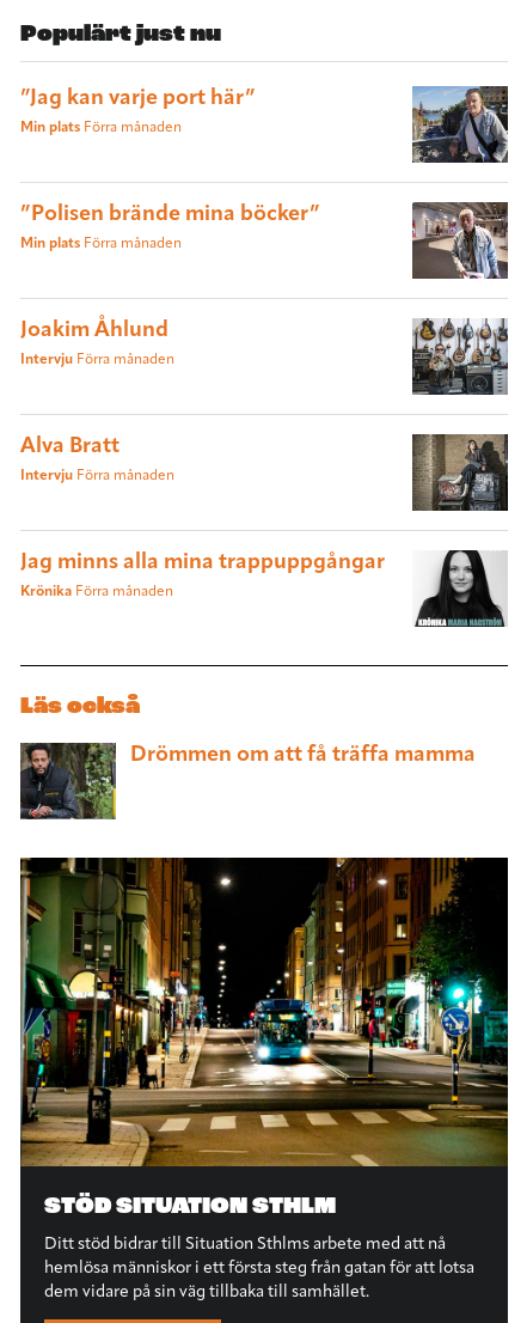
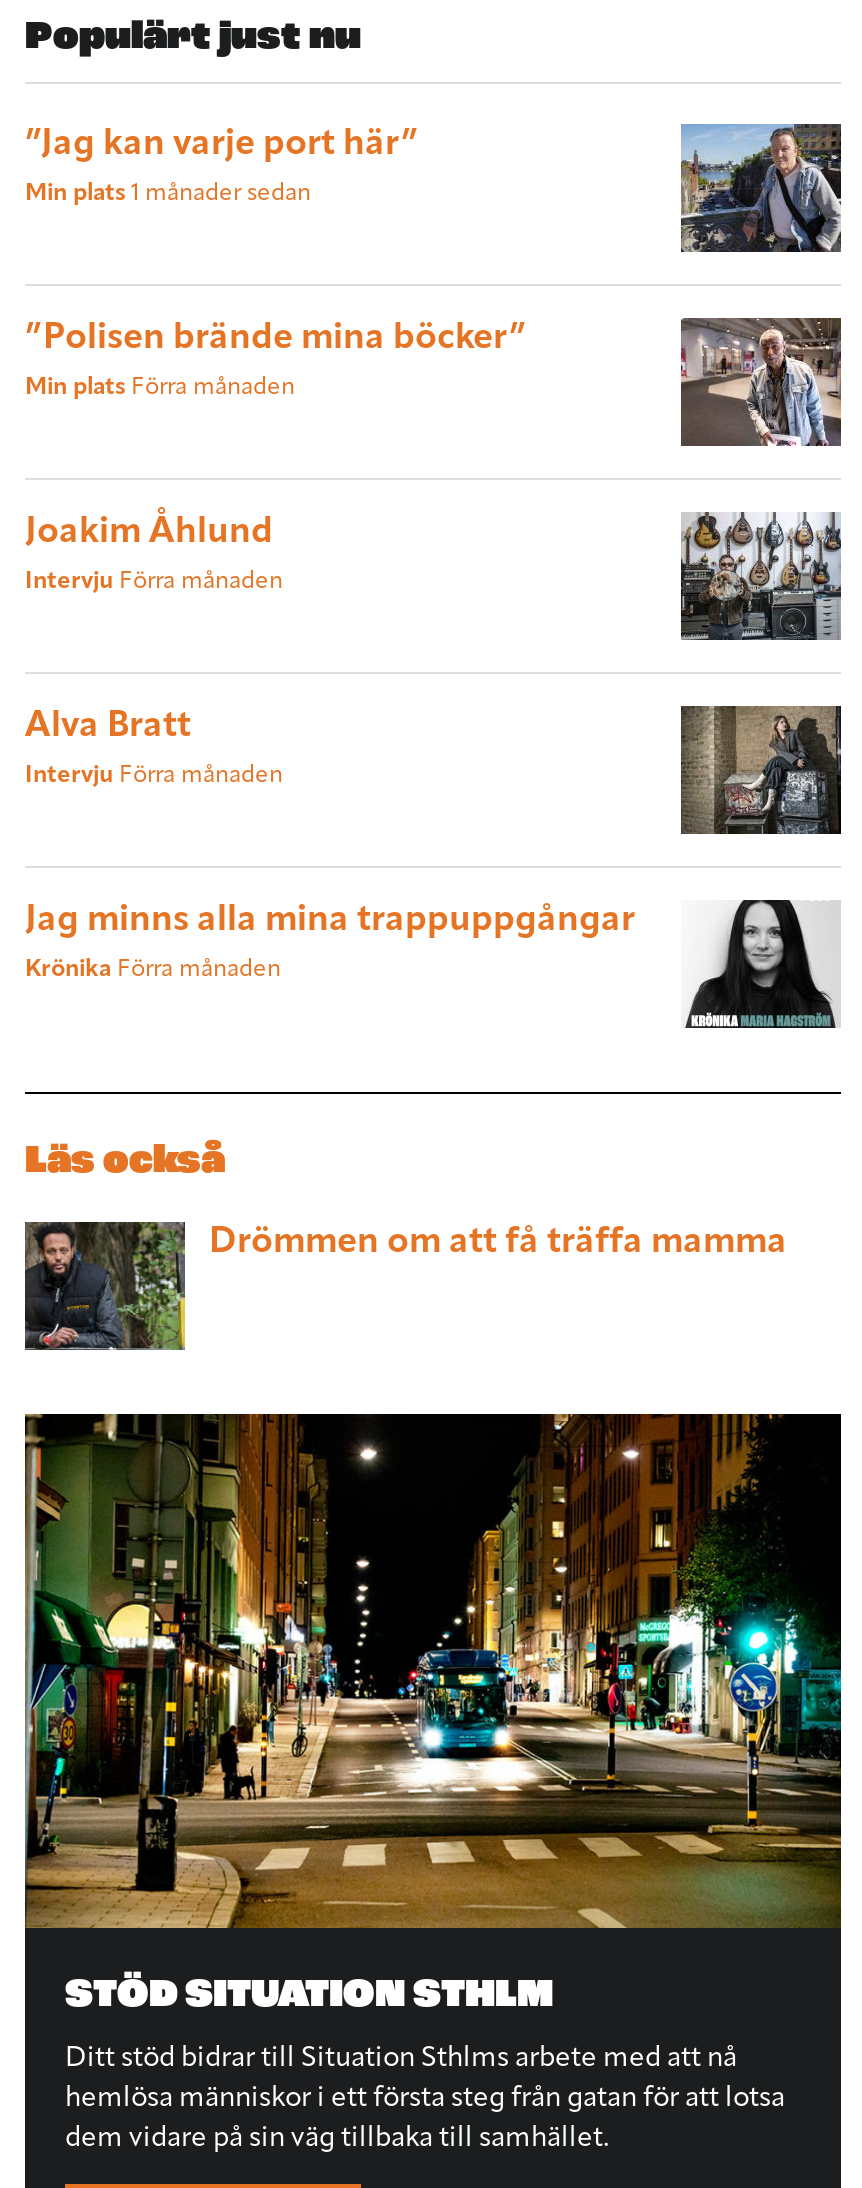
[20,121,182,135] Min plats Förra månaden -> [25,181,311,205] Min plats 1 månader sedan

